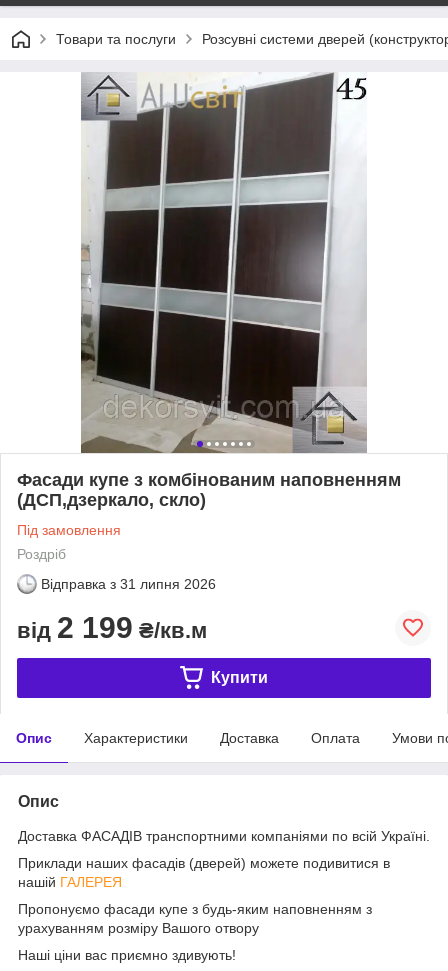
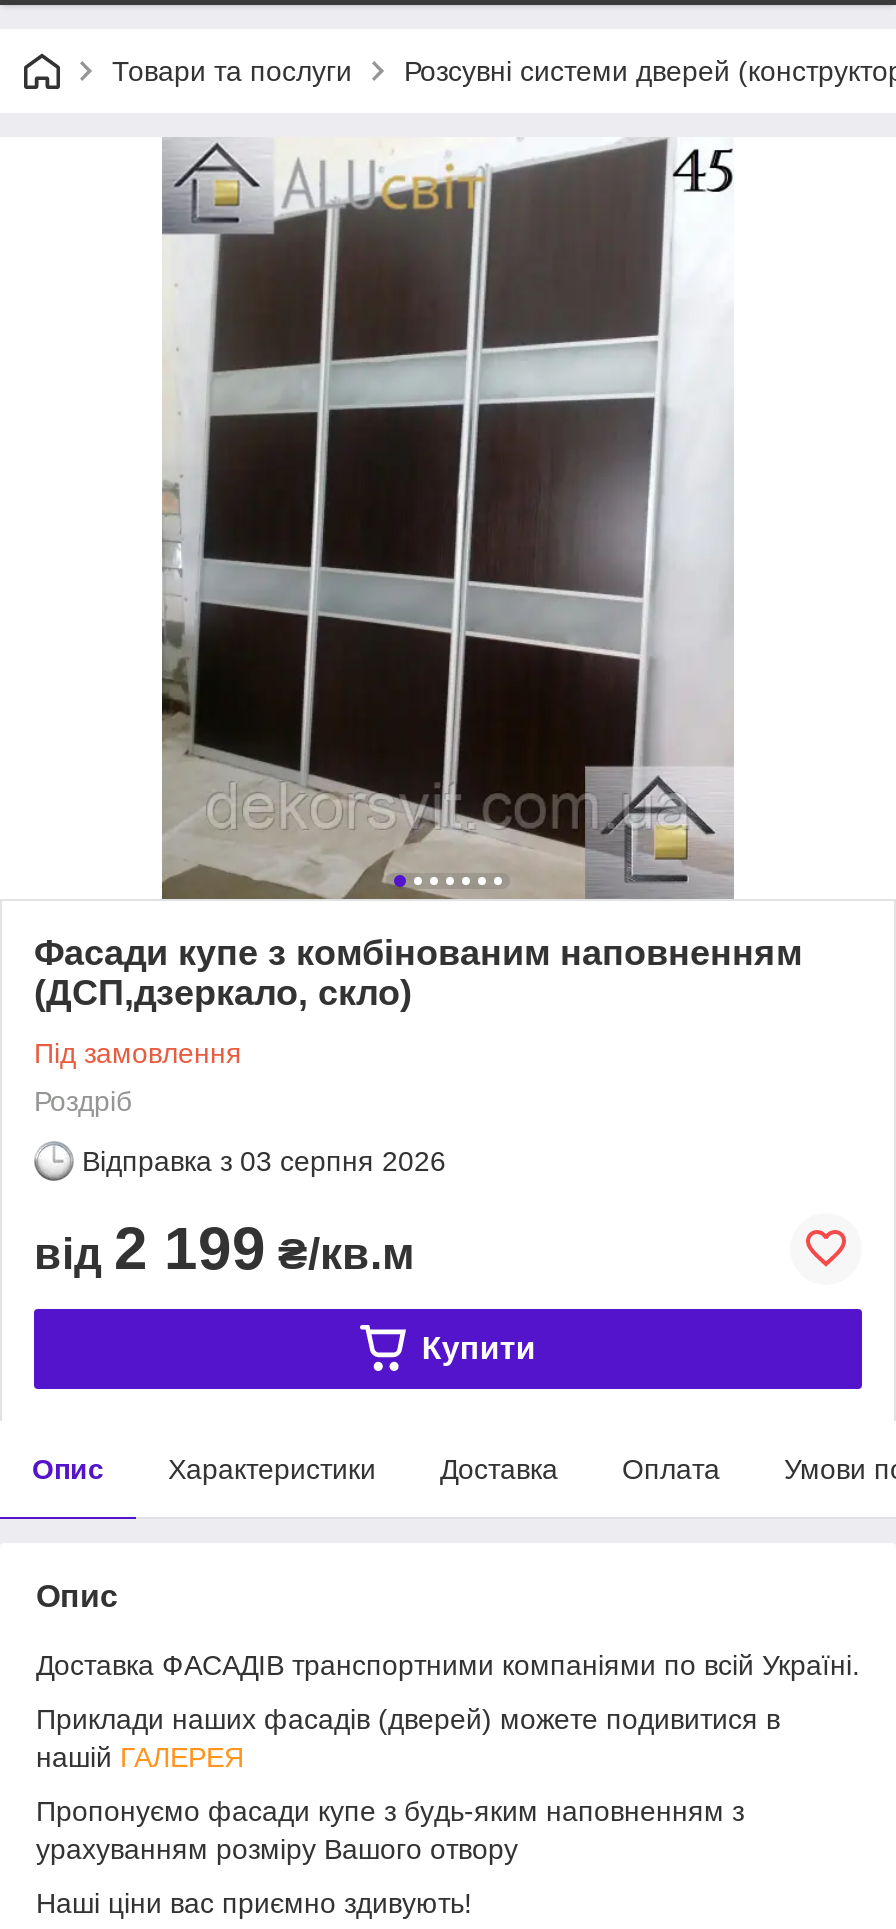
[41,576,216,592] Відправка з 31 липня 2026 -> [82,1145,446,1177] Відправка з 03 серпня 2026

